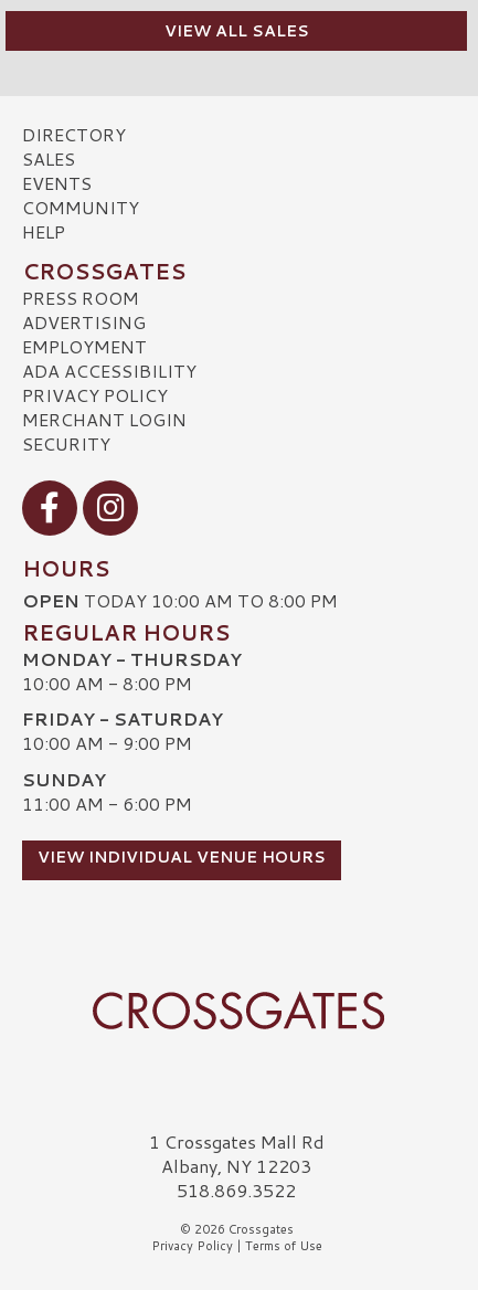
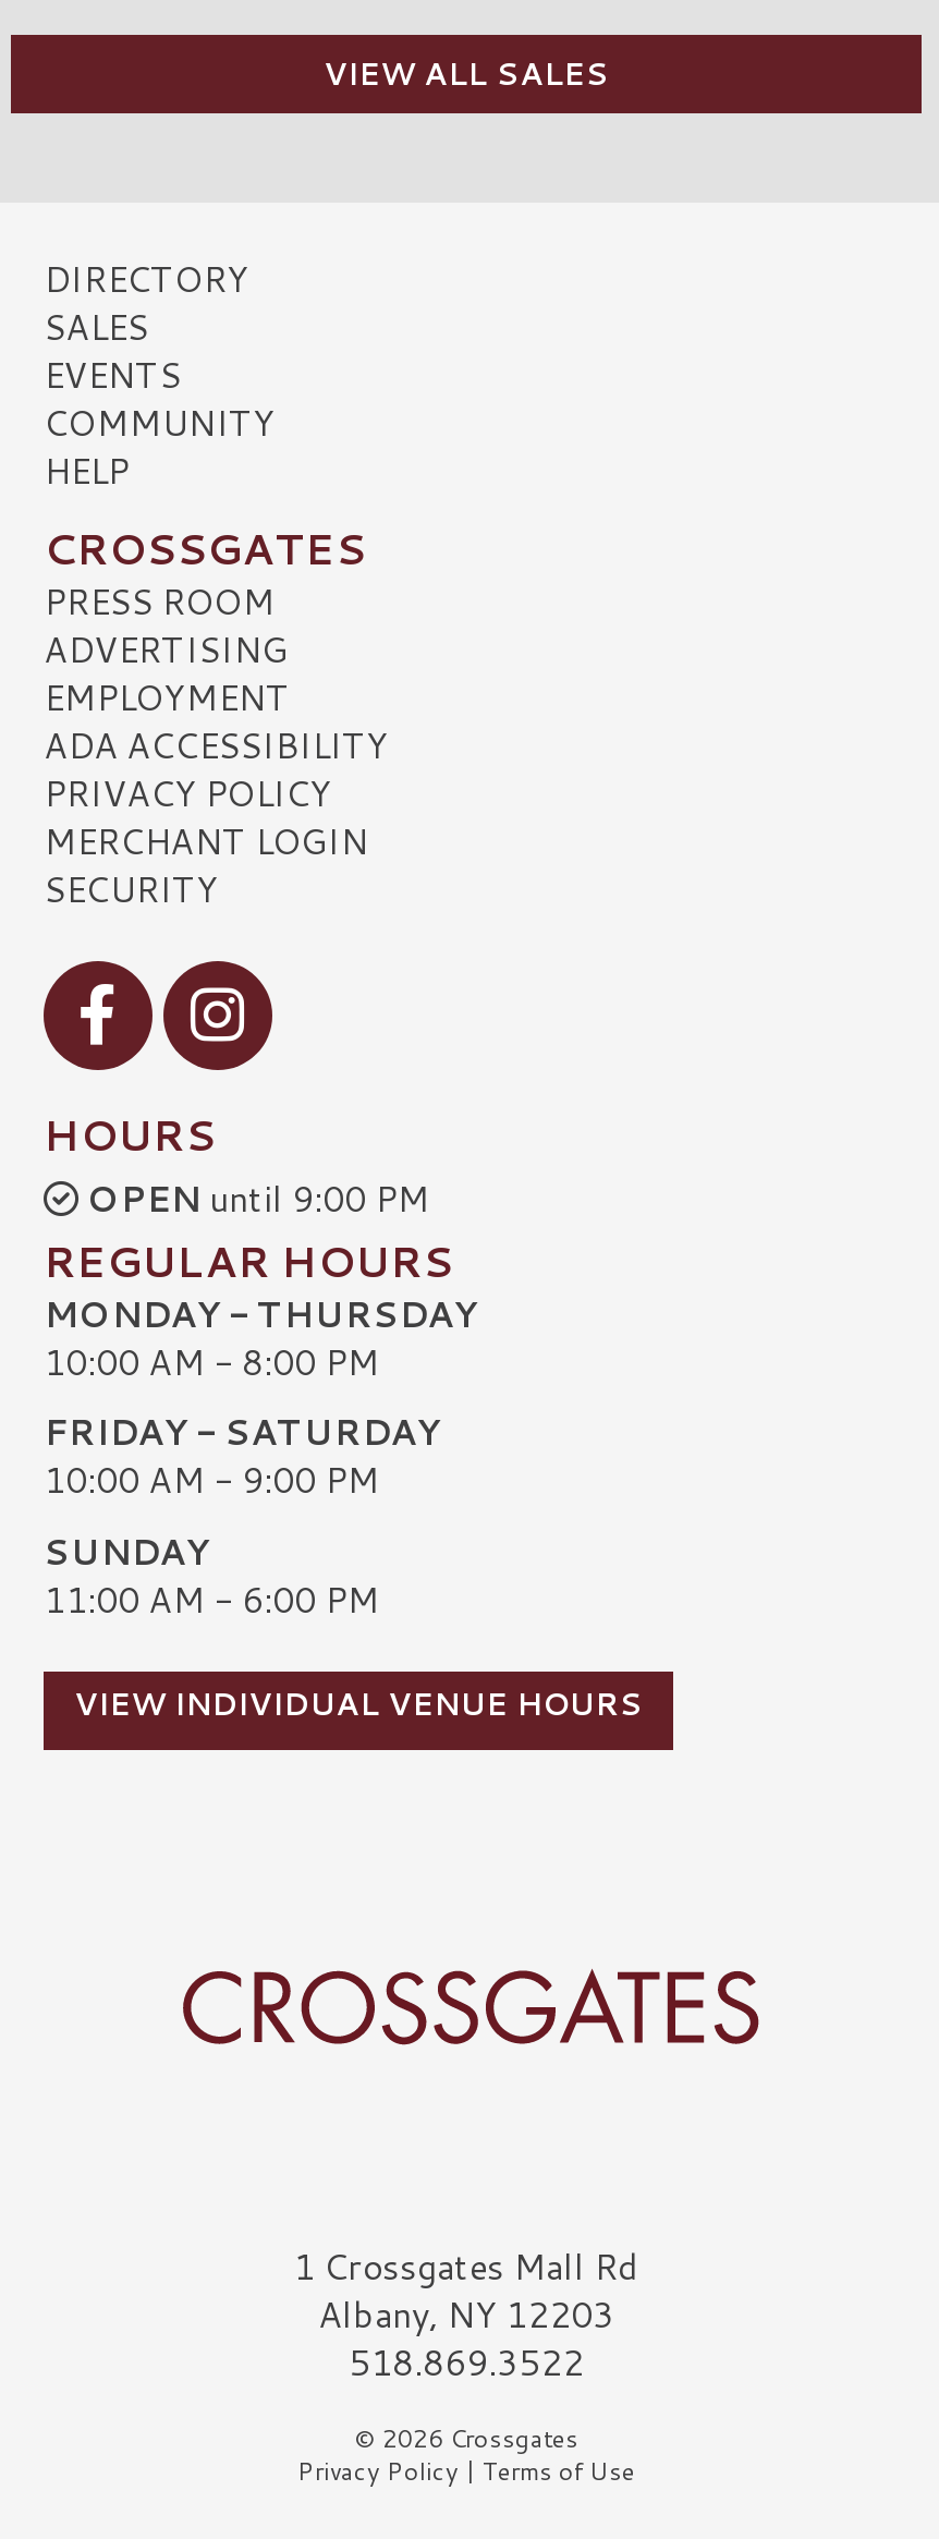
[22,588,338,613] OPEN TODAY 10:00 AM TO 8:00 PM -> [87,1173,429,1223] OPEN until 9:00 PM

